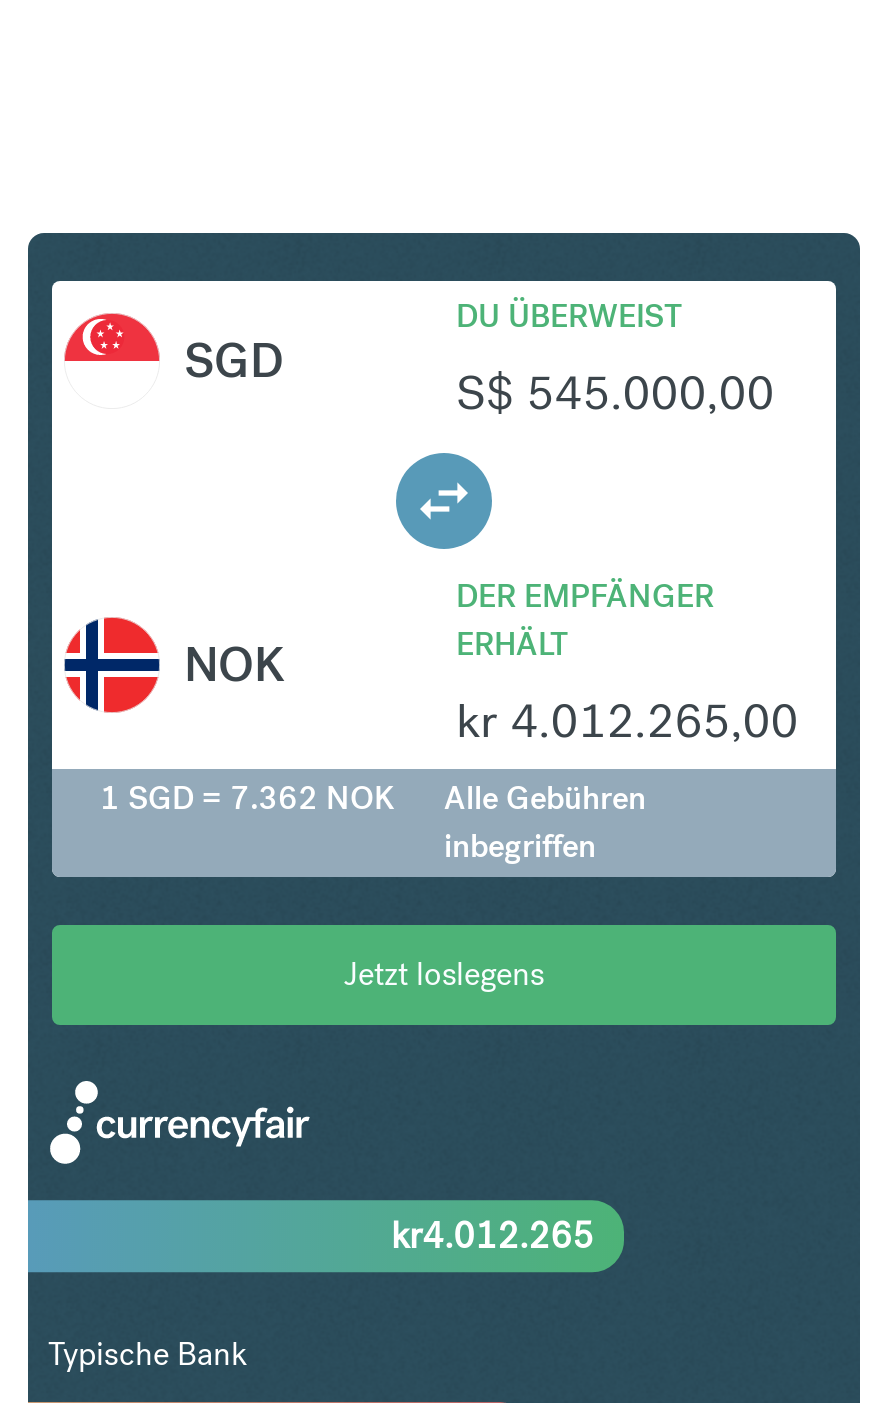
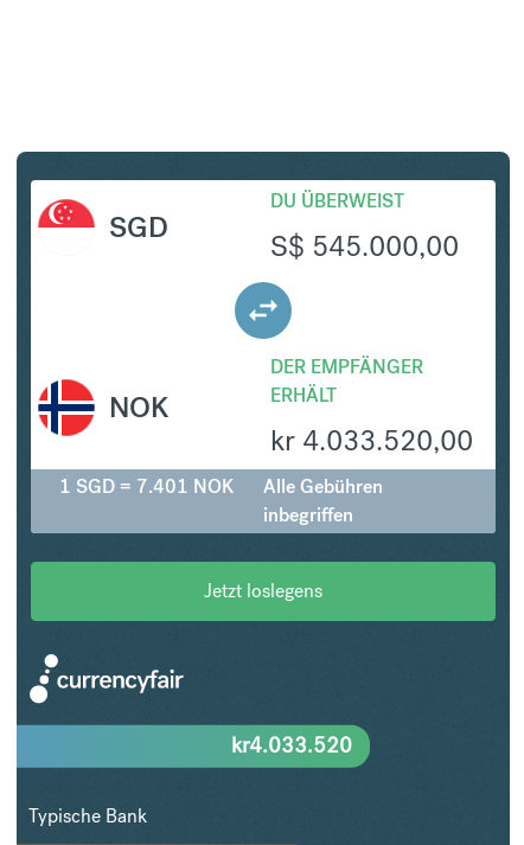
[456,688,798,750] kr 4.012.265,00 -> [270,421,473,458] kr 4.033.520,00
[100,776,646,818] 1 SGD = 7.362 NOK Alle Gebühren -> [59,474,383,498] 1 SGD = 7.401 NOK Alle Gebühren
[391,1212,594,1258] kr4.012.265 -> [231,731,352,758] kr4.033.520

